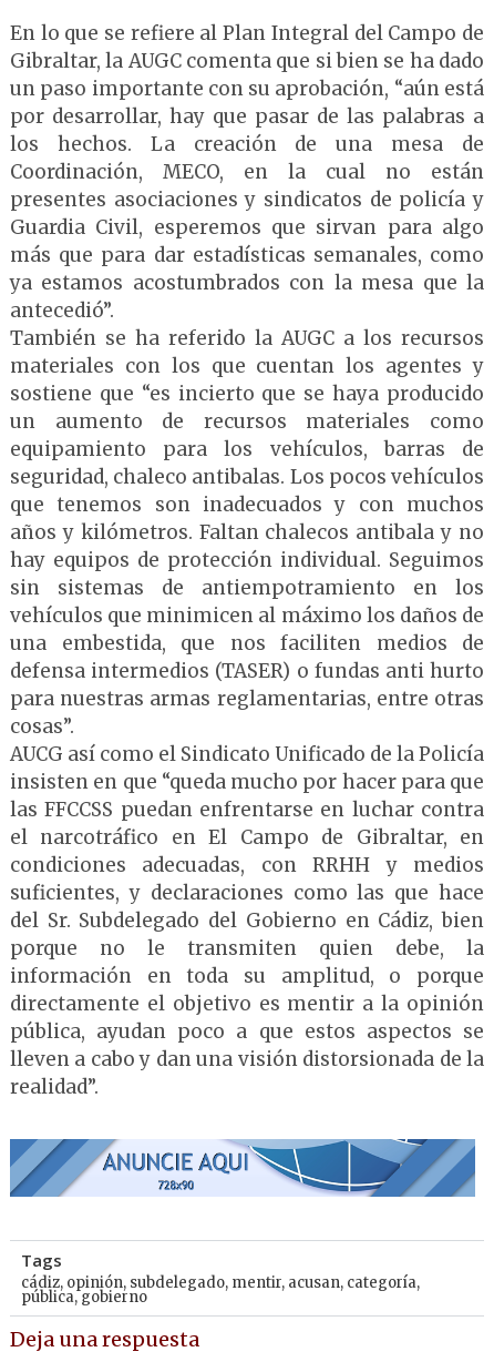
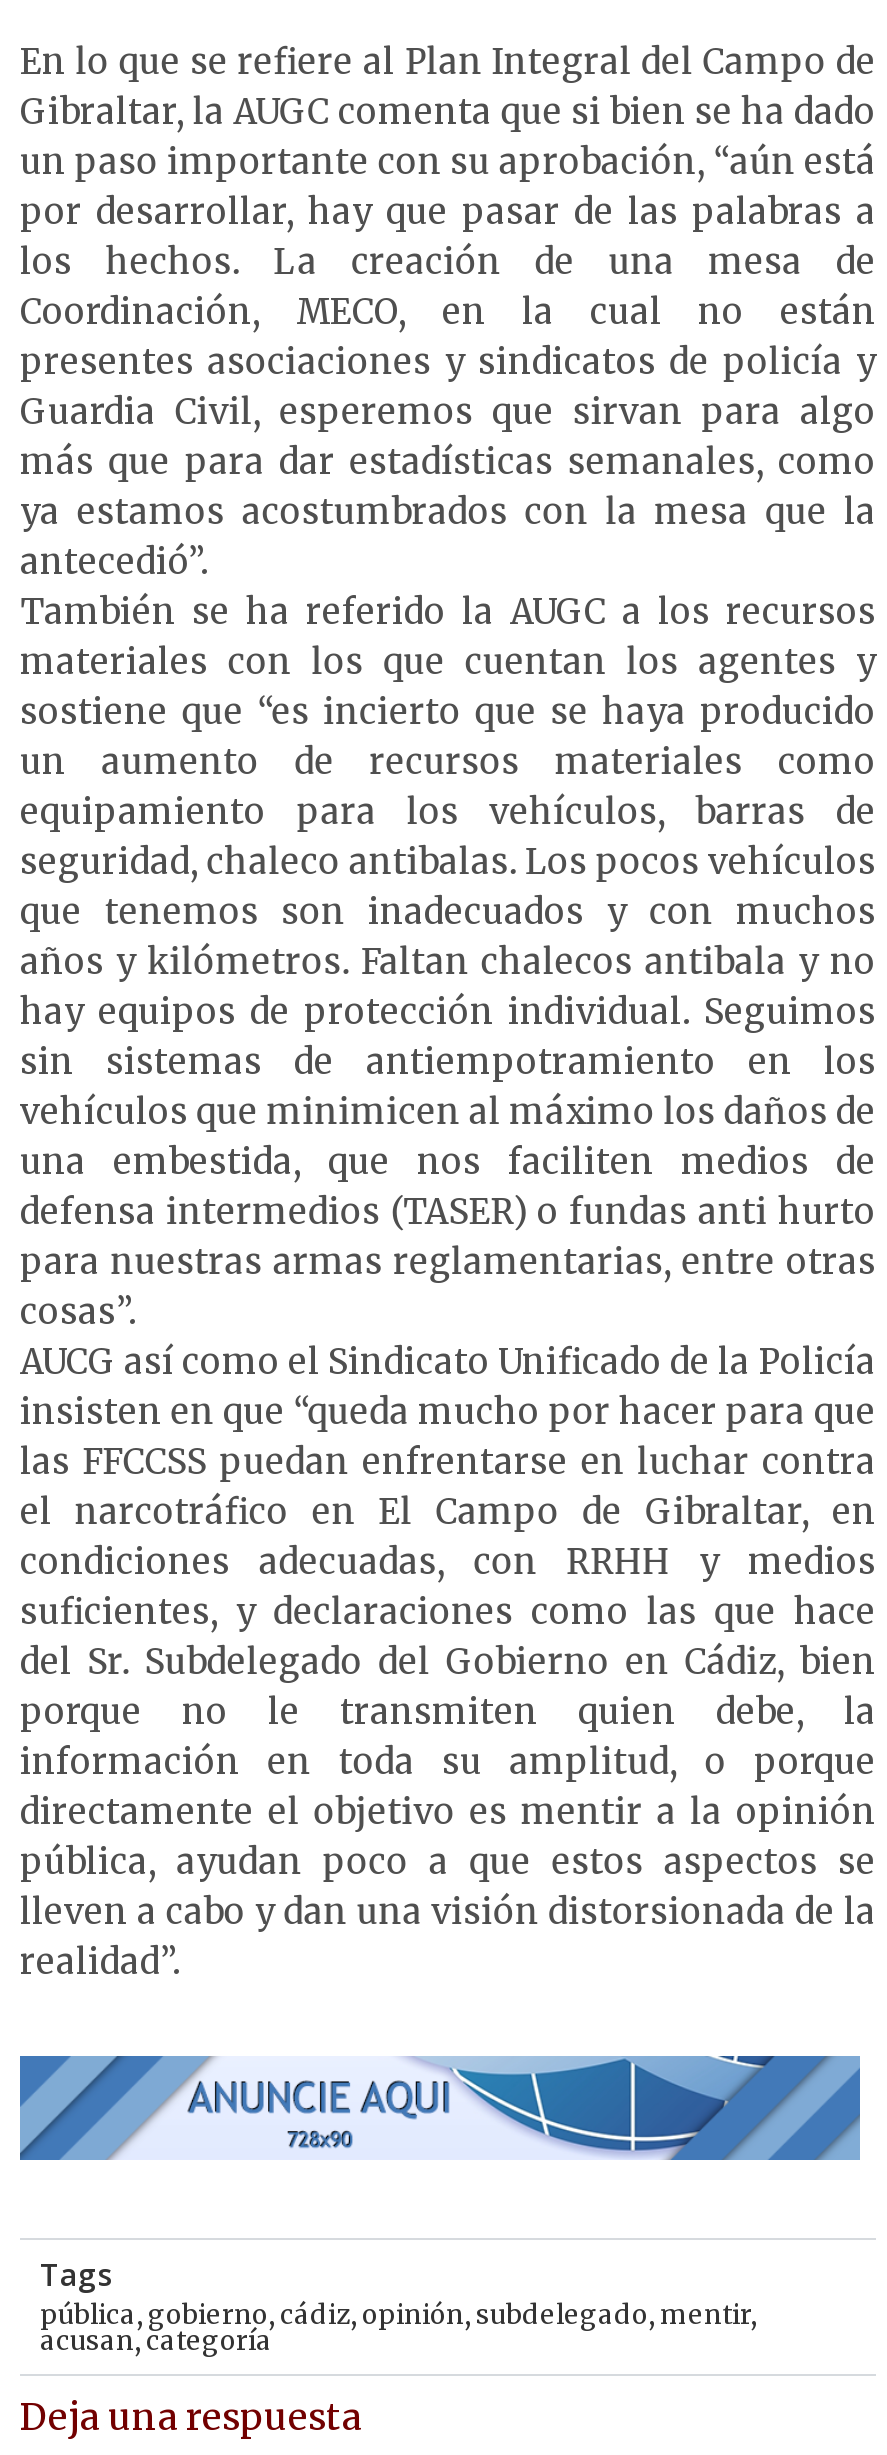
[21,1273,420,1307] cádiz, opinión, subdelegado, mentir, acusan, categoría, | pública,gobierno -> [40,2298,756,2358] pública, gobierno, cádiz, opinión, subdelegado, mentir, | acusan,categoría

